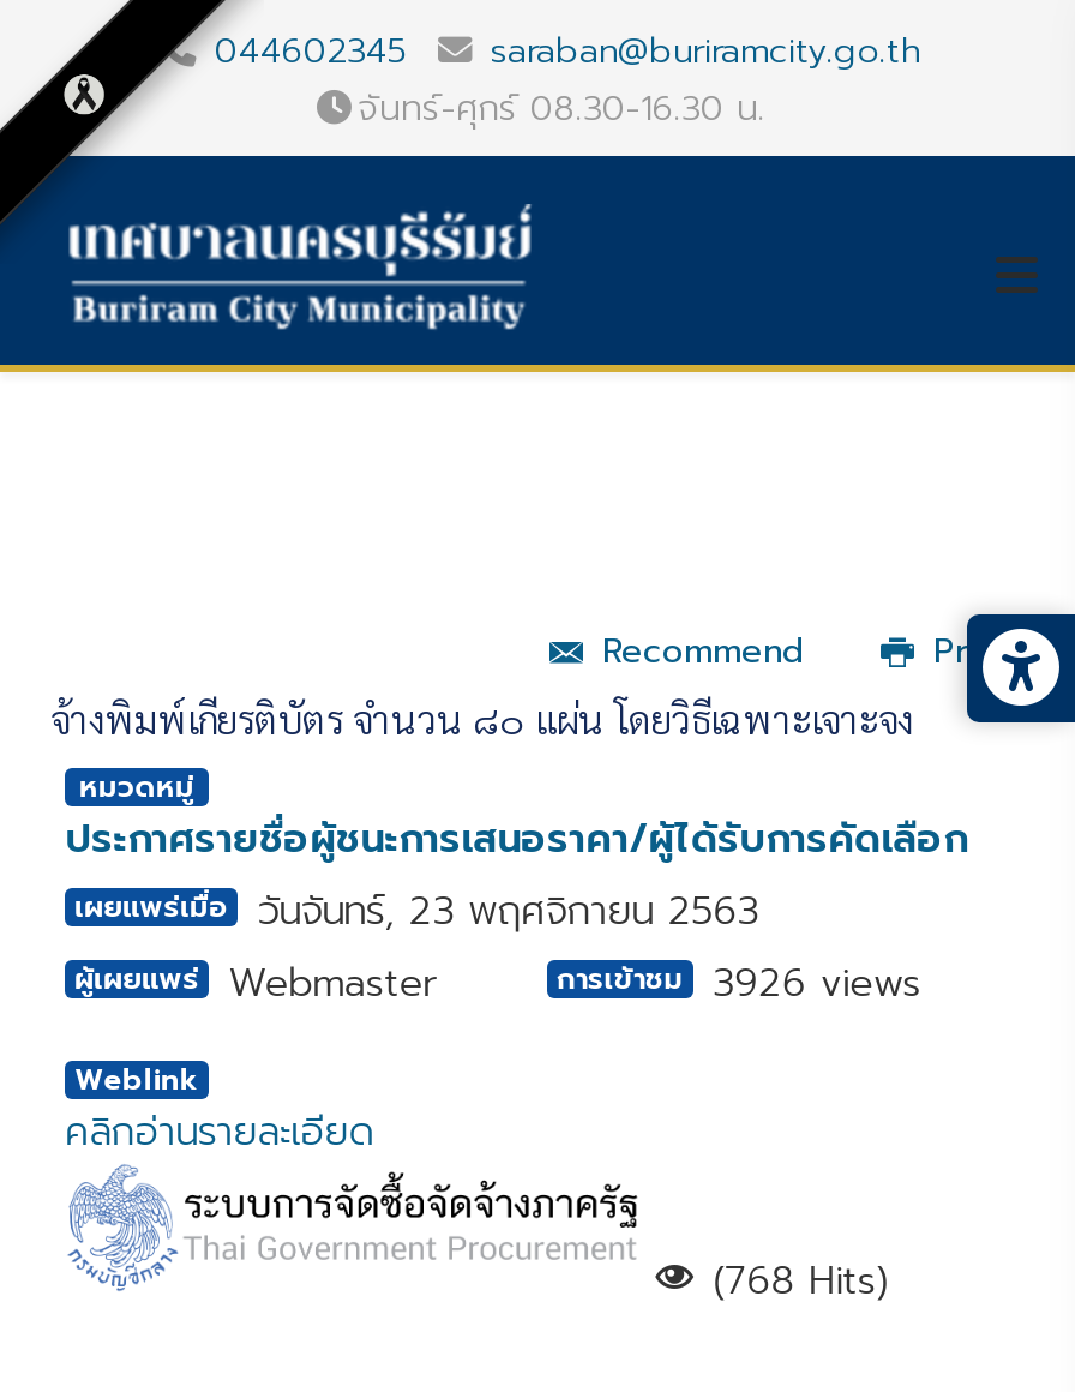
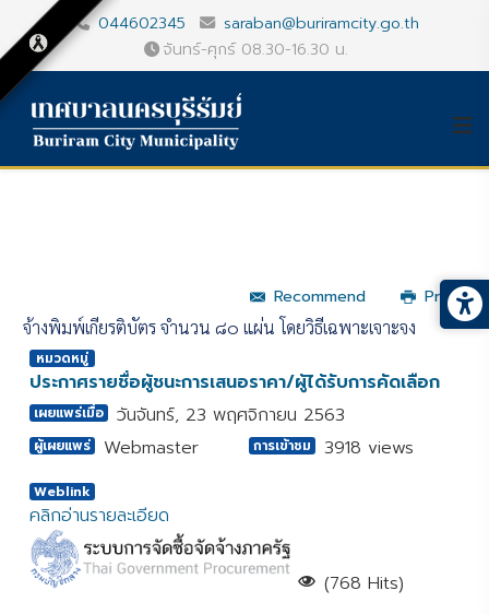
[556,955,921,1013] การเข้าชม 3926 views -> [253,435,413,461] การเข้าชม 3918 views

